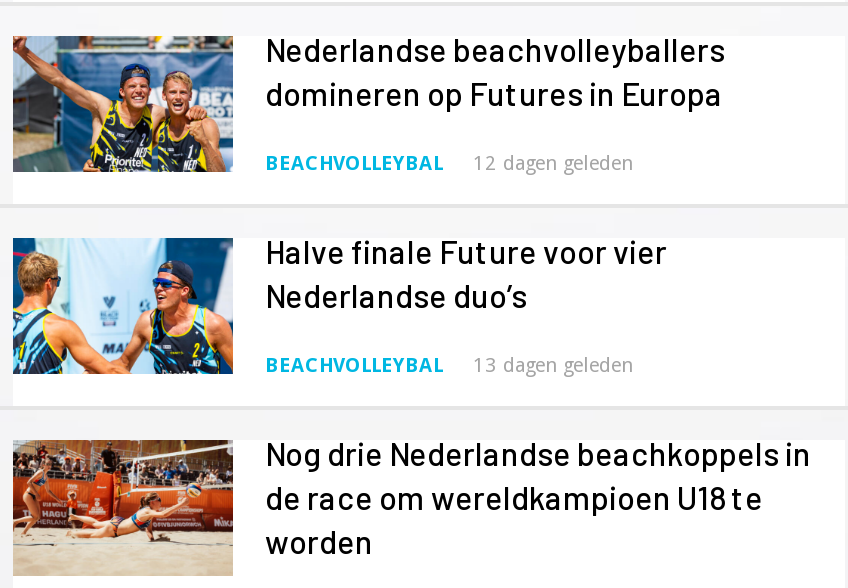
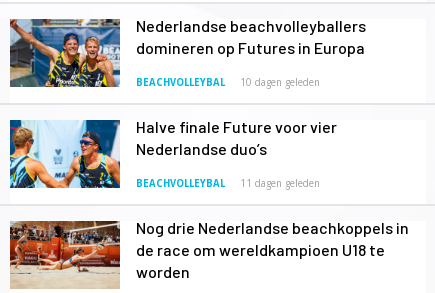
[473,152,633,174] 12 dagen geleden -> [240,77,320,88] 10 dagen geleden
[473,354,633,376] 13 dagen geleden -> [240,178,320,189] 11 dagen geleden

